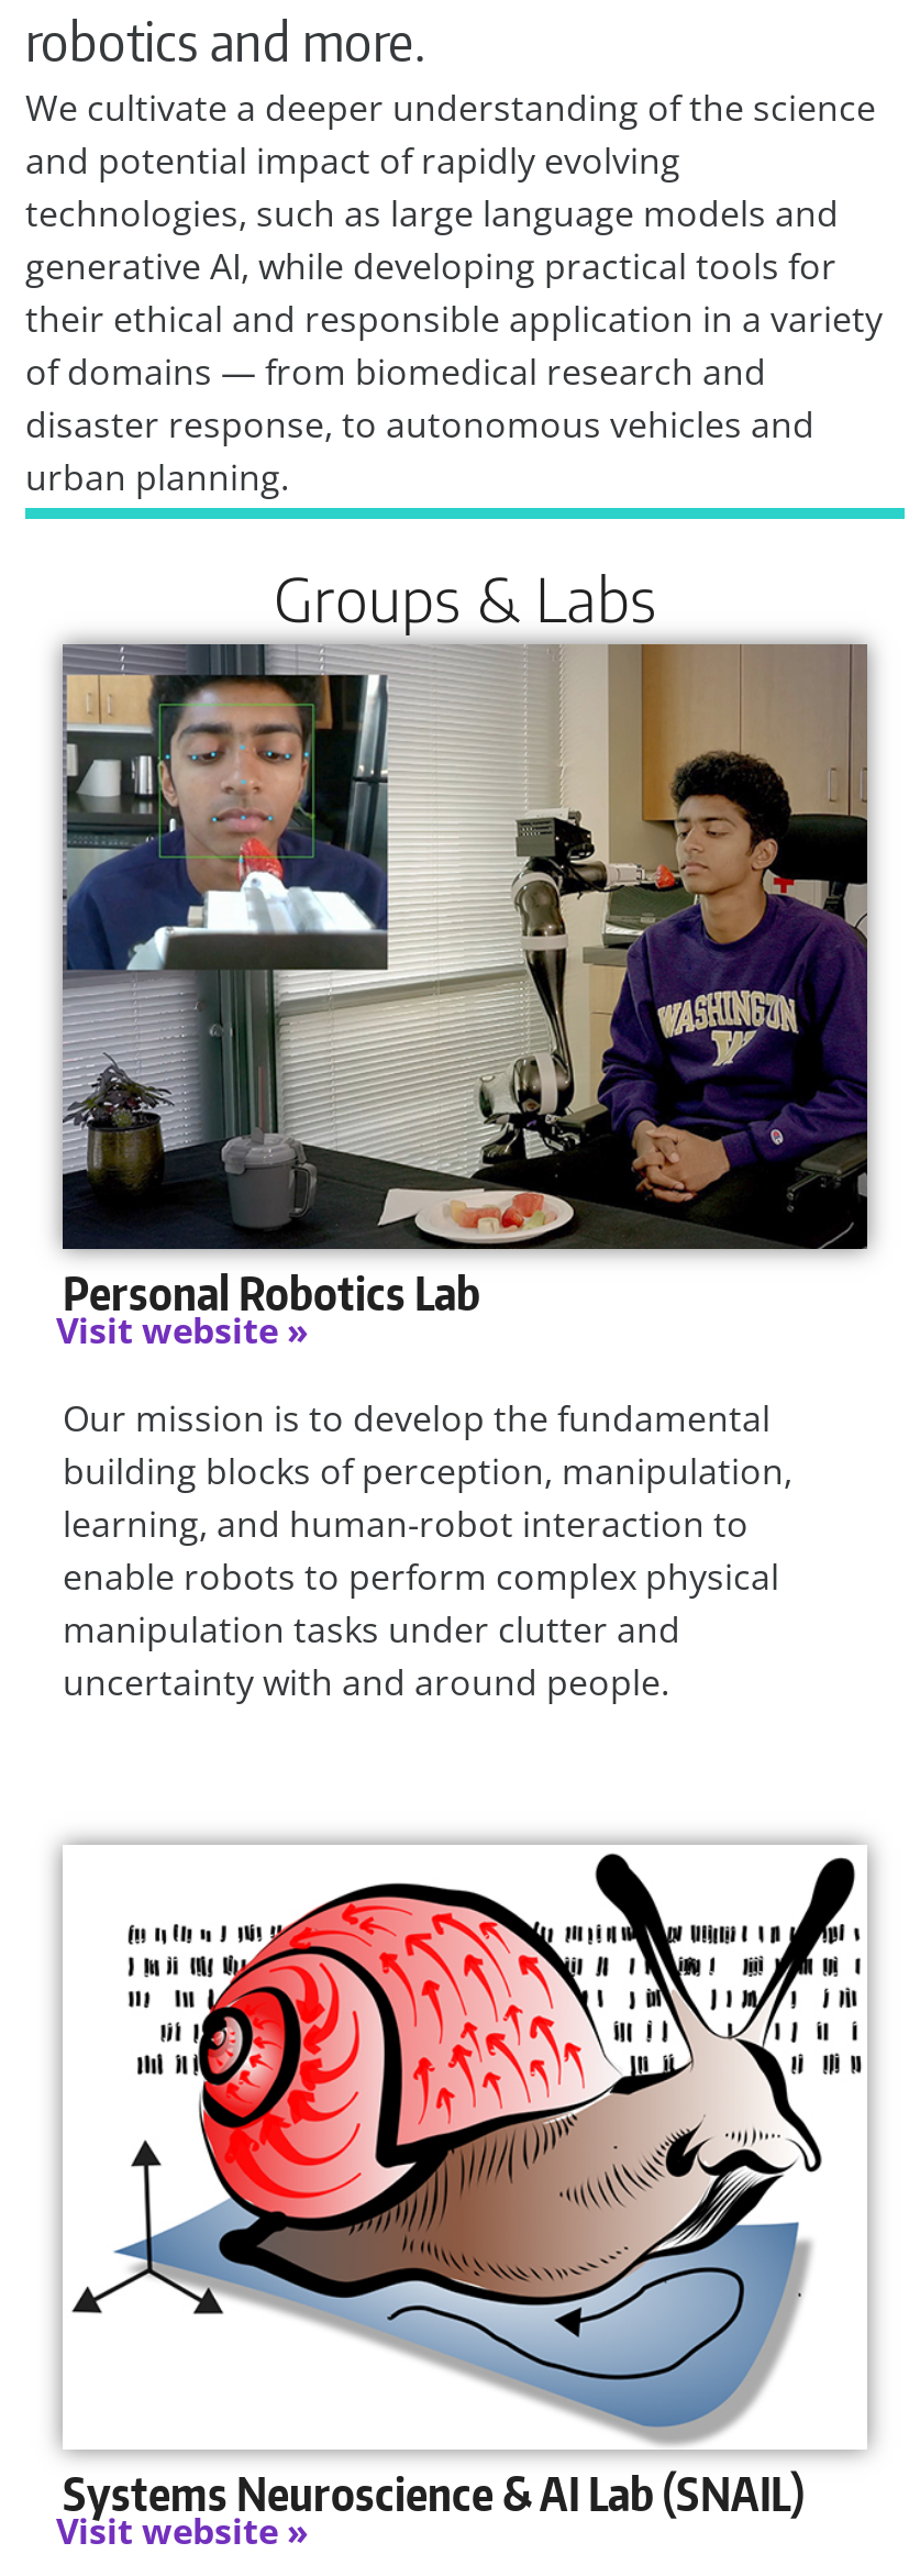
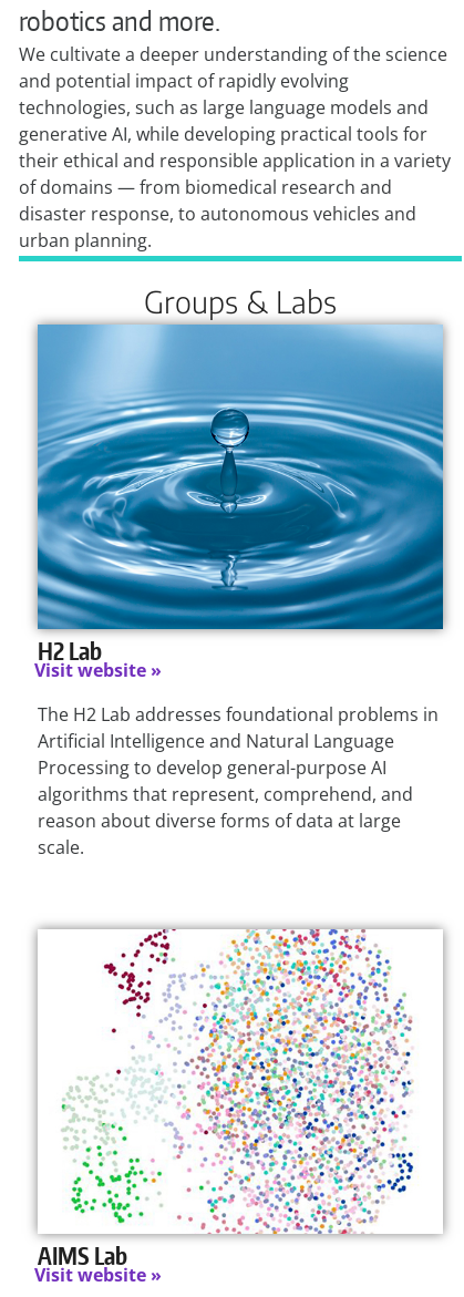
[60,642,869,1320] [image] | Personal Robotics Lab -> [37,325,444,665] [image] | H2 Lab
[63,1393,792,1705] Our mission is to develop the fundamental | building blocks of perception, manipulation, | learning, and human-robot interaction to | enable robots to perform complex physical | manipulation tasks under clutter and | uncertainty with and around people. -> [38,702,439,859] The H2 Lab addresses foundational problems in | Artificial Intelligence and Natural Language | Processing to develop general-purpose AI | algorithms that represent, comprehend, and | reason about diverse forms of data at large | scale.
[63,1845,863,2521] [image] | Systems Neuroscience & AI Lab (SNAIL) -> [38,928,440,1270] [image] | AIMS Lab

